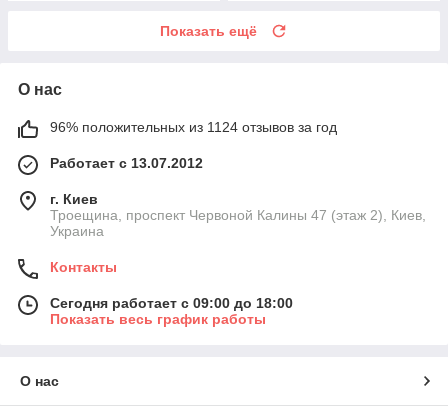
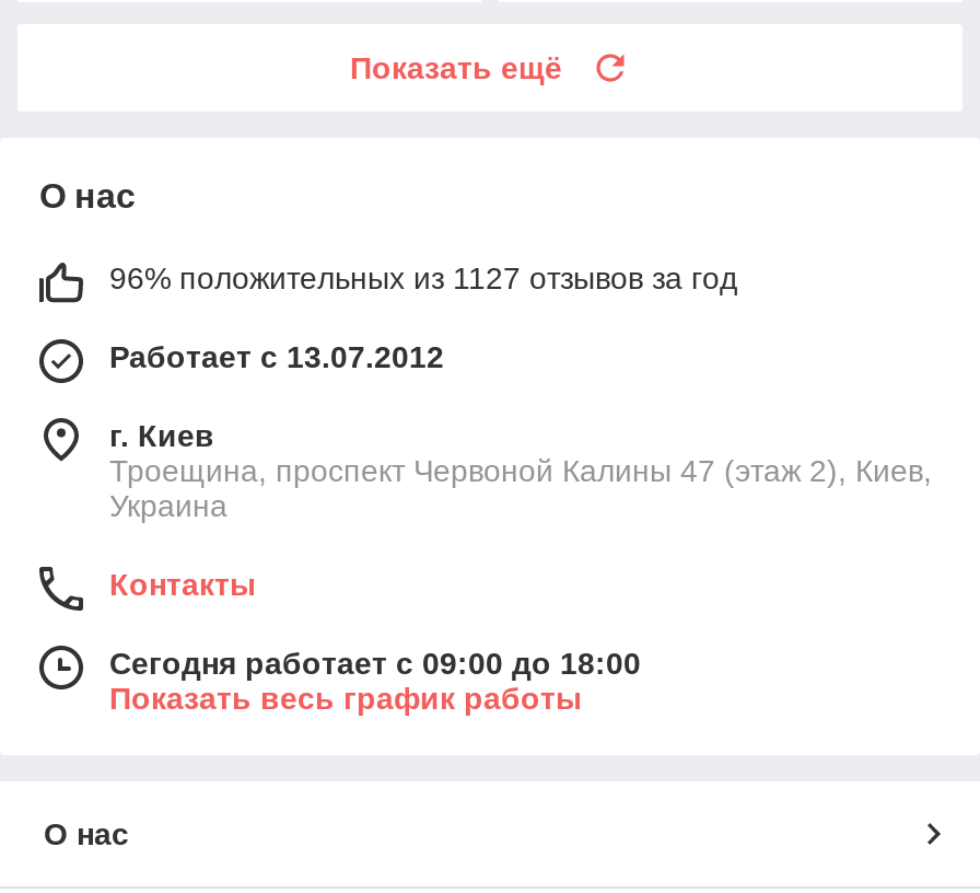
[50,119,337,135] 96% положительных из 1124 отзывов за год -> [109,260,737,295] 96% положительных из 1127 отзывов за год

